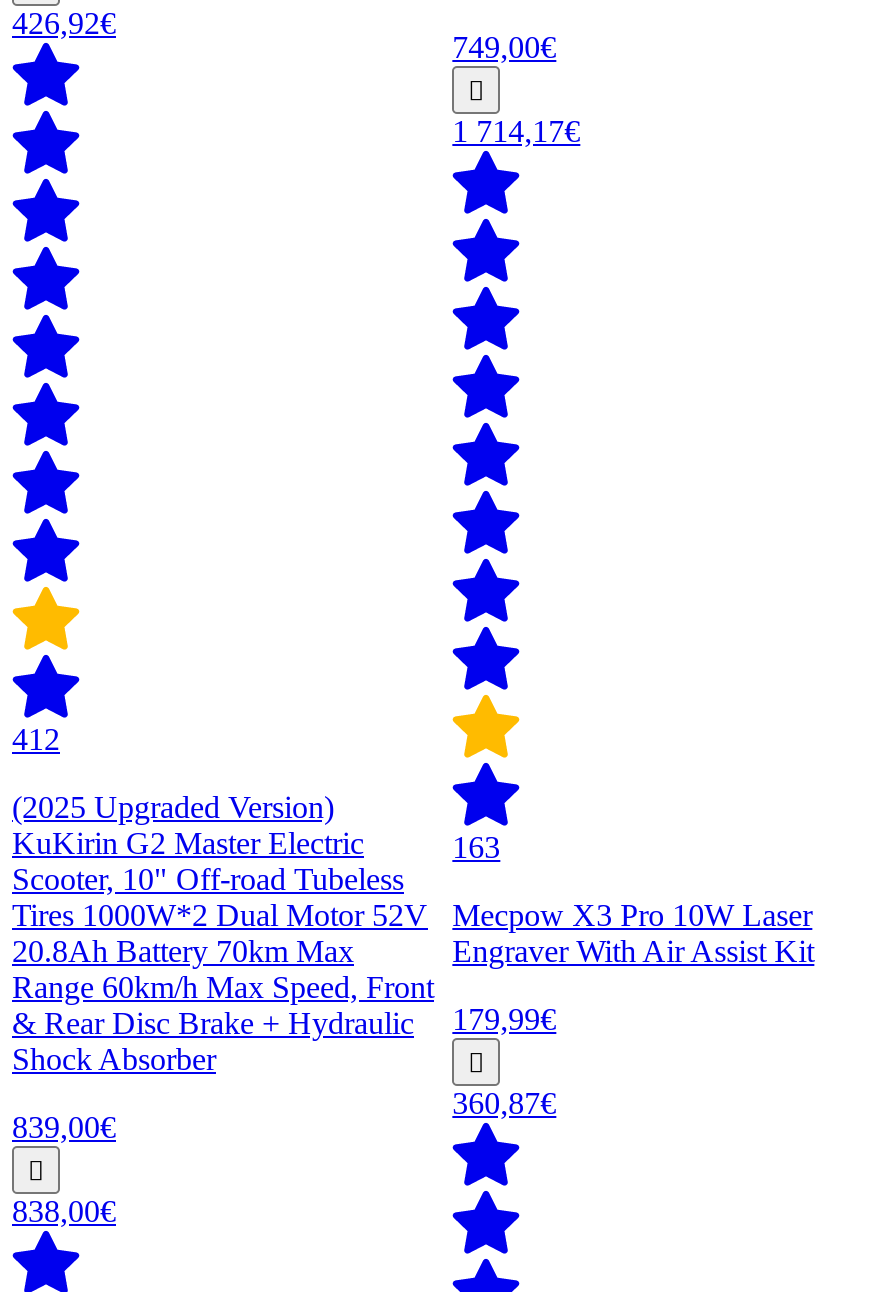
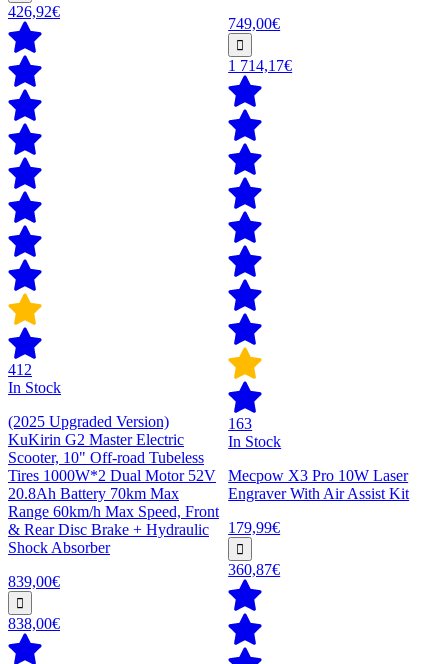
none -> [8,379,61,396] In Stock
none -> [228,433,281,450] In Stock

